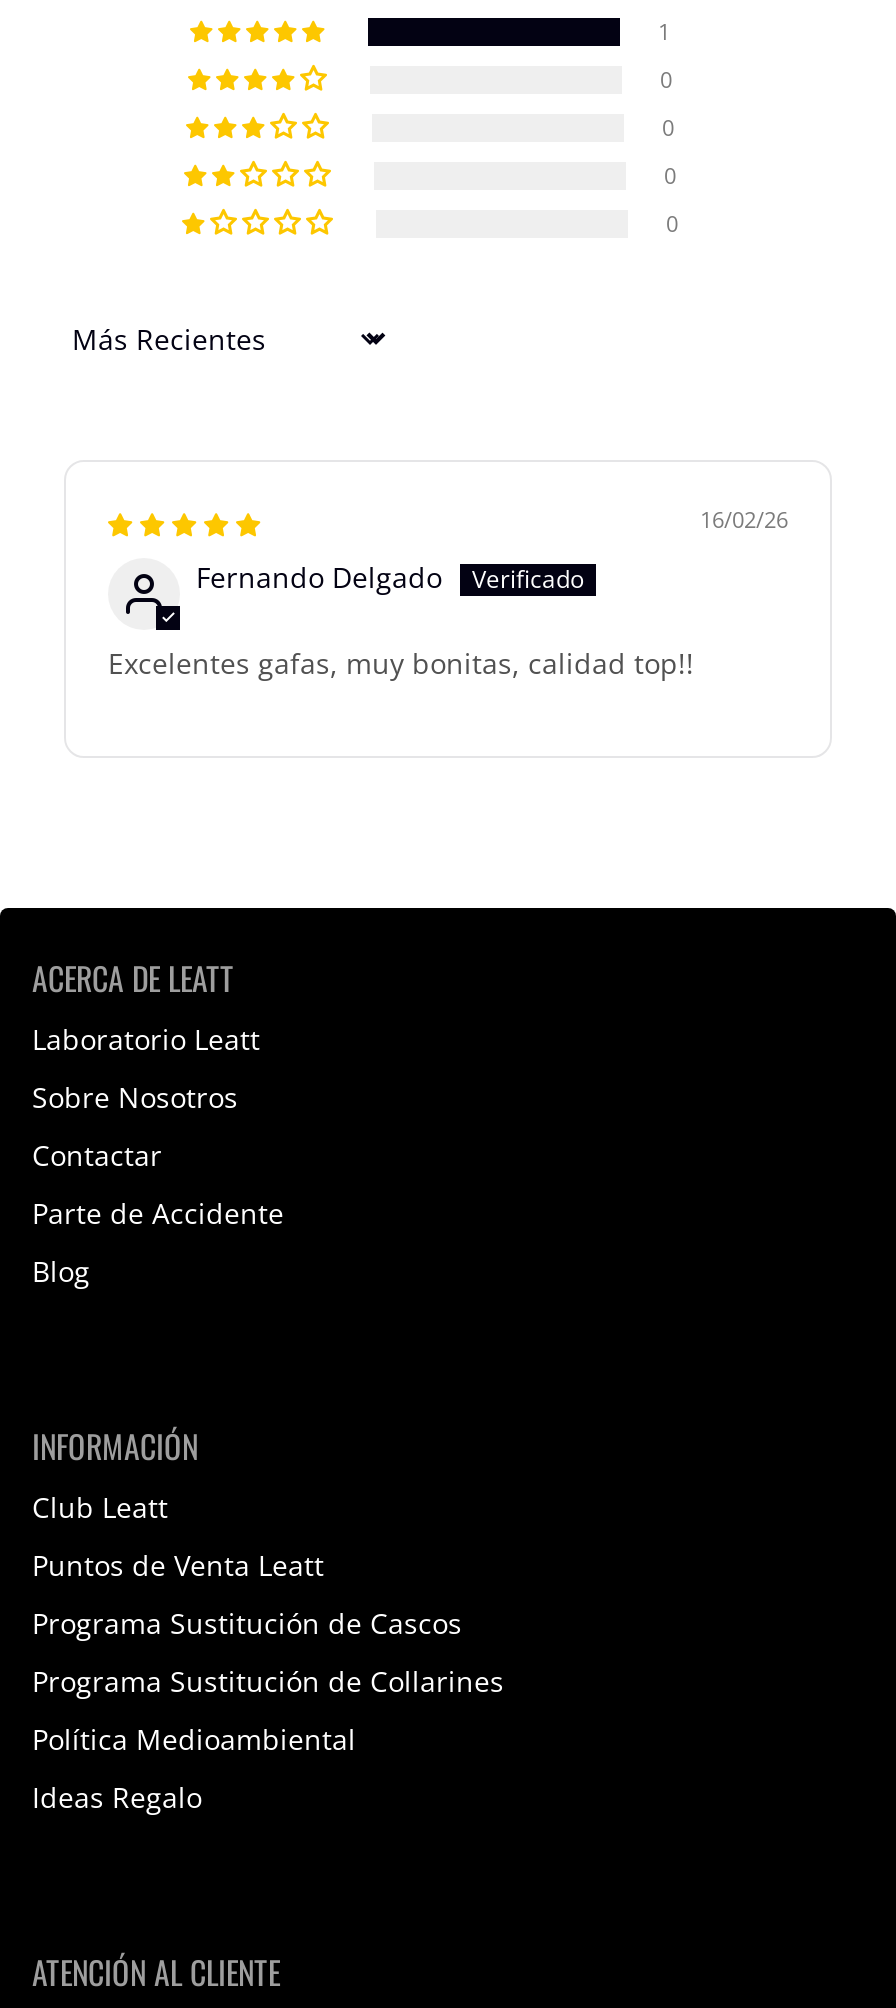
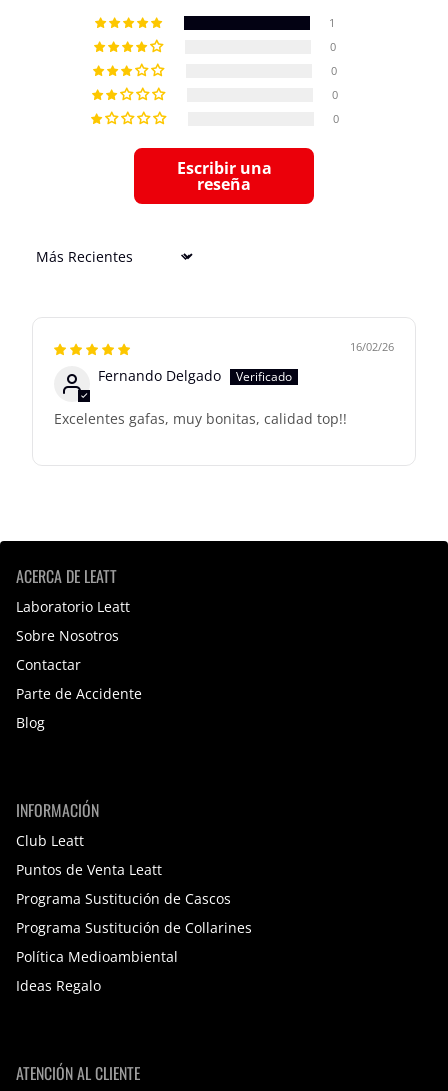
none -> [176,157,271,195] Escribir una | reseña

